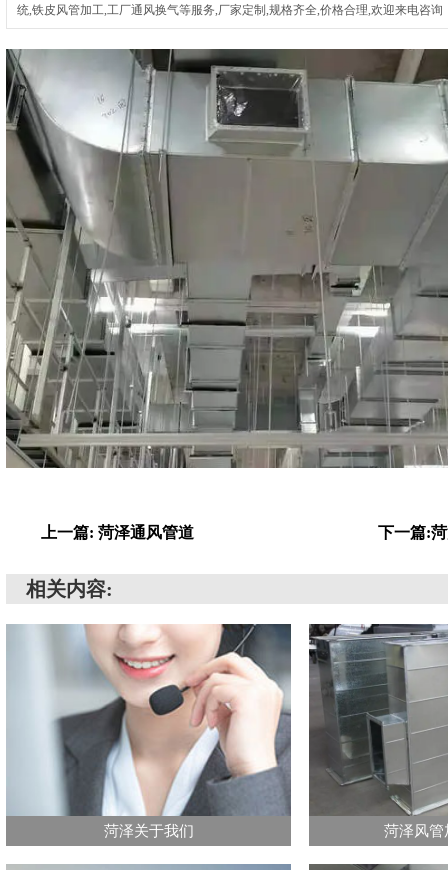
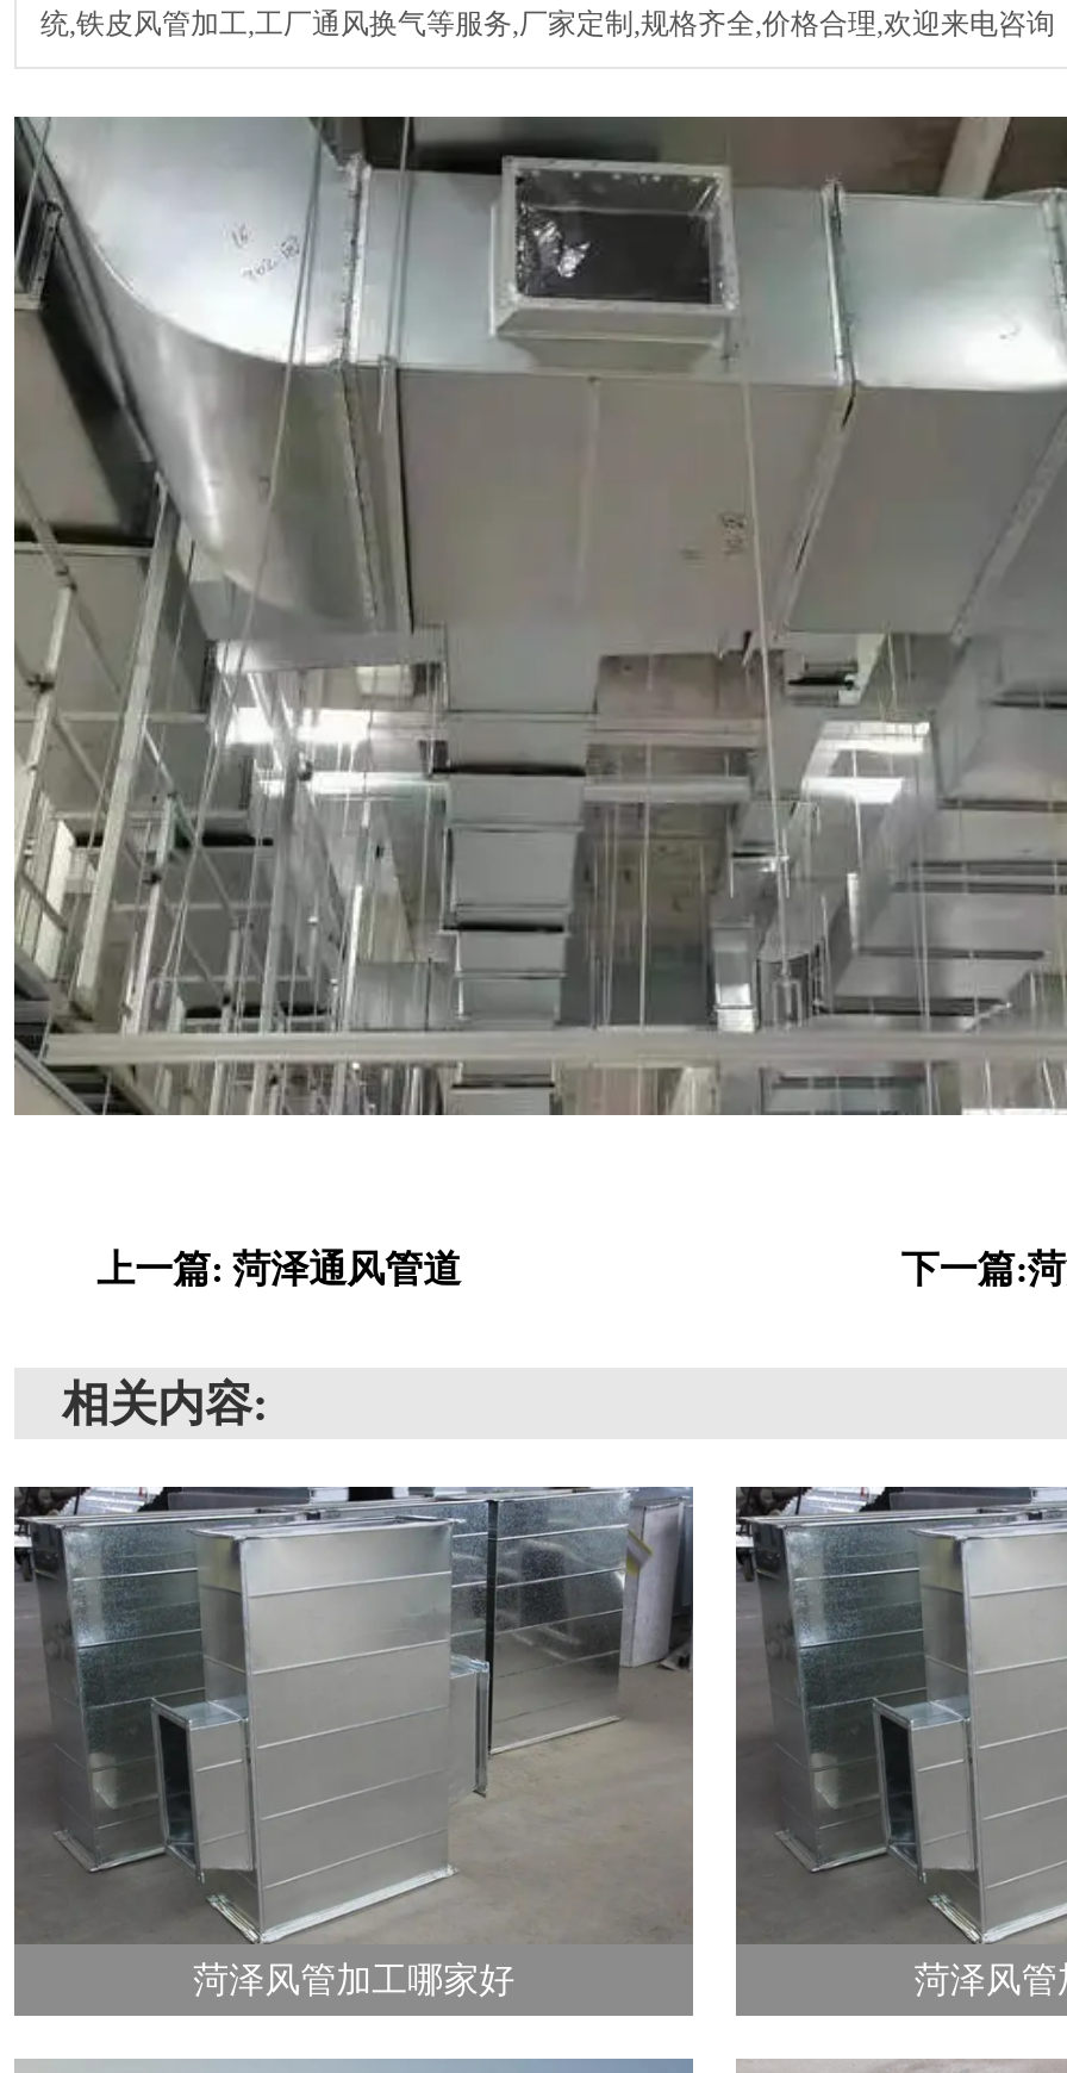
[7,624,291,839] [image] | 菏泽关于我们 -> [12,1484,693,2000] [image] | 菏泽风管加工哪家好

